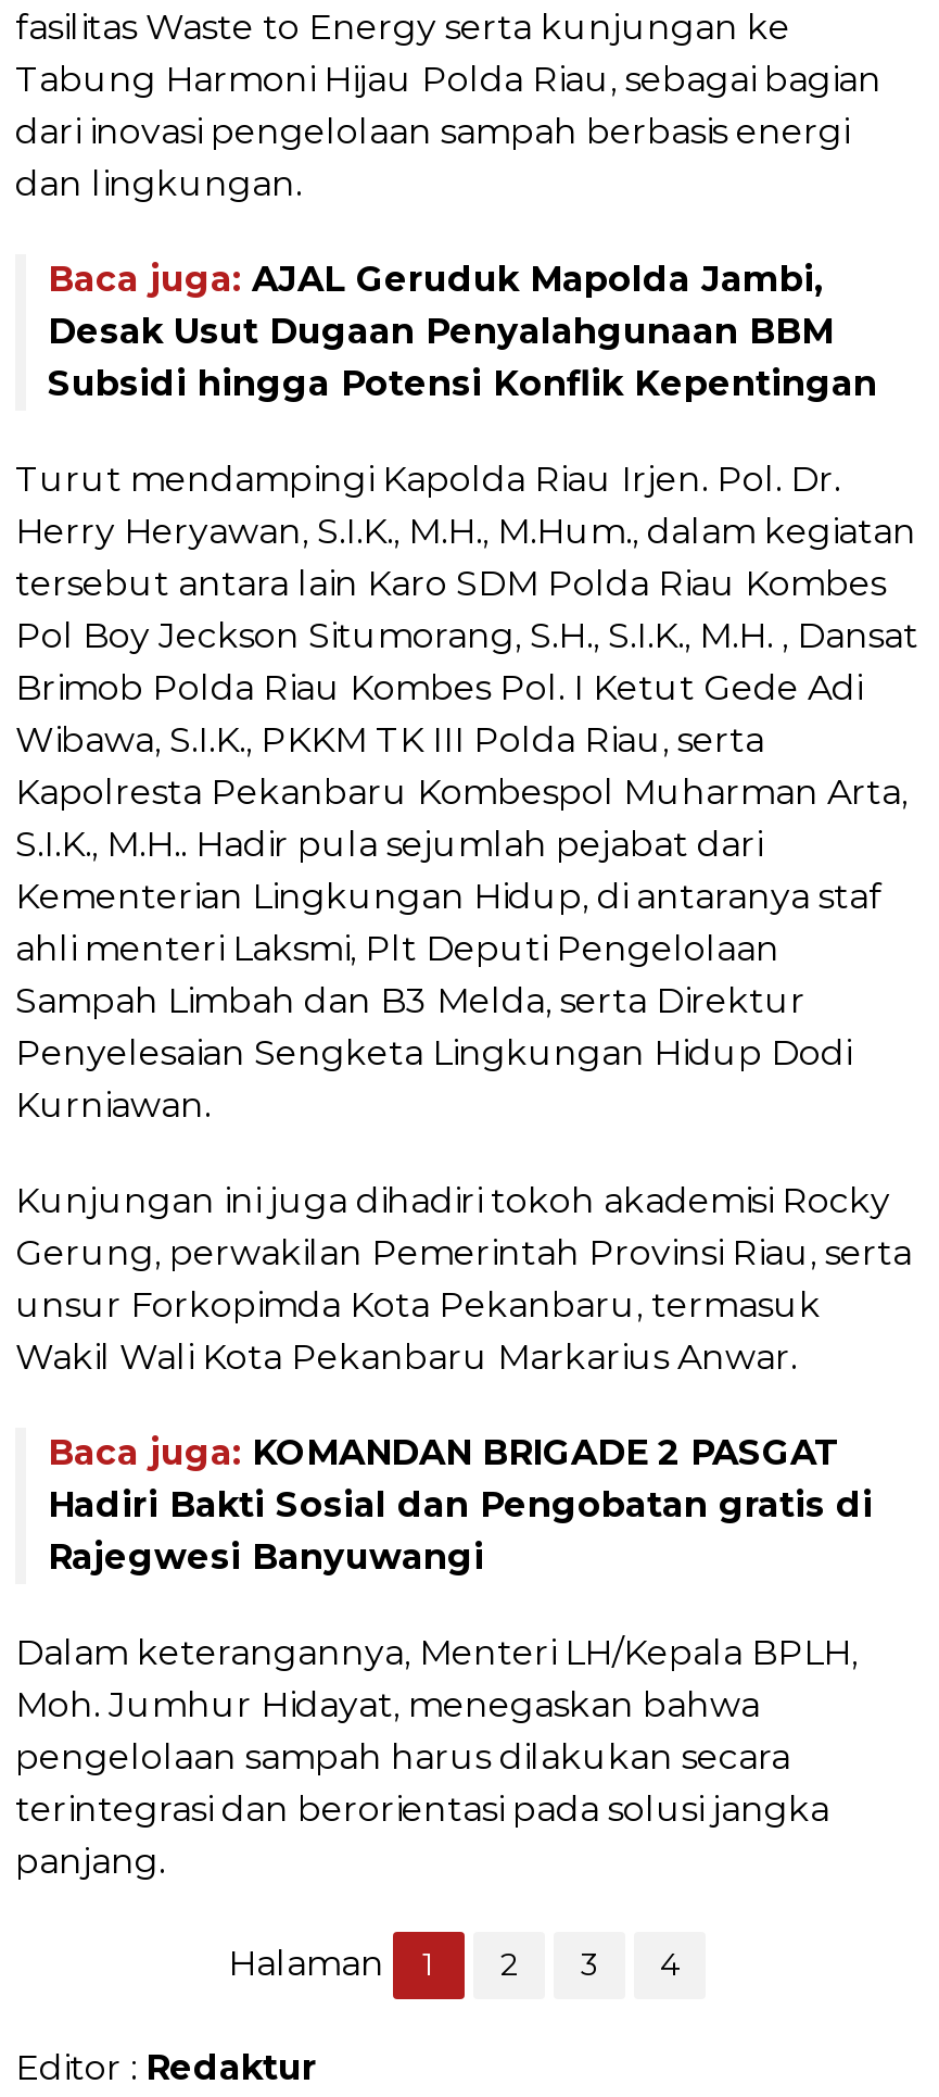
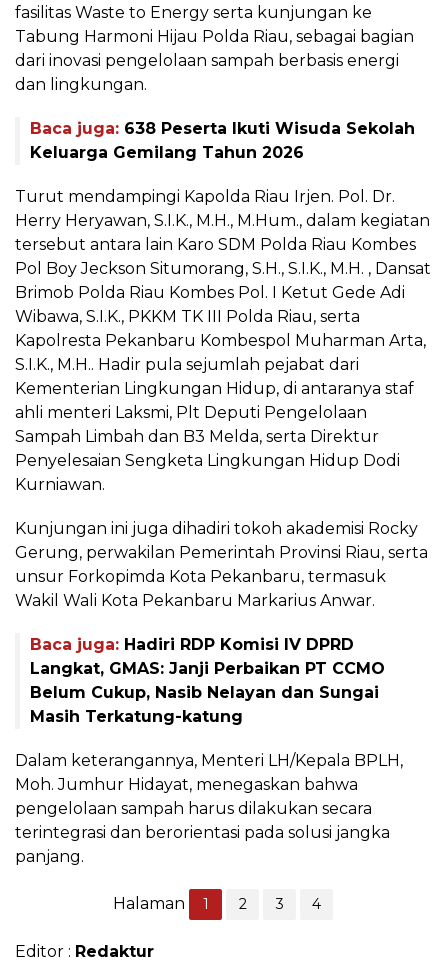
[48,259,877,405] Baca juga: AJAL Geruduk Mapolda Jambi, | Desak Usut Dugaan Penyalahgunaan BBM | Subsidi hingga Potensi Konflik Kepentingan -> [30,119,415,162] Baca juga: 638 Peserta Ikuti Wisuda Sekolah | Keluarga Gemilang Tahun 2026
moved [15,459,918,1378] -> [15,187,431,610]: Turut mendampingi Kapolda Riau Irjen. Pol. Dr. | Herry Heryawan, S.I.K., M.H., M.Hum., dalam kegiatan | tersebut antara lain Karo SDM Polda Riau Kombes | ... | unsur Forkopimda Kota Pekanbaru, termasuk | Wakil Wali Kota Pekanbaru Markarius Anwar.
[48,1433,873,1578] Baca juga: KOMANDAN BRIGADE 2 PASGAT | Hadiri Bakti Sosial dan Pengobatan gratis di | Rajegwesi Banyuwangi -> [30,635,385,726] Baca juga: Hadiri RDP Komisi IV DPRD | Langkat, GMAS: Janji Perbaikan PT CCMO | Belum Cukup, Nasib Nelayan dan Sungai | Masih Terkatung-katung

